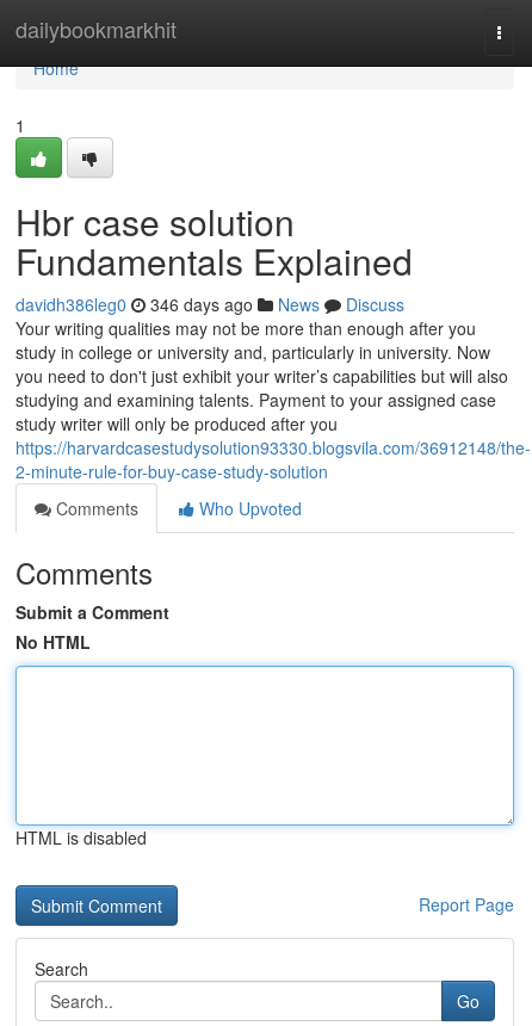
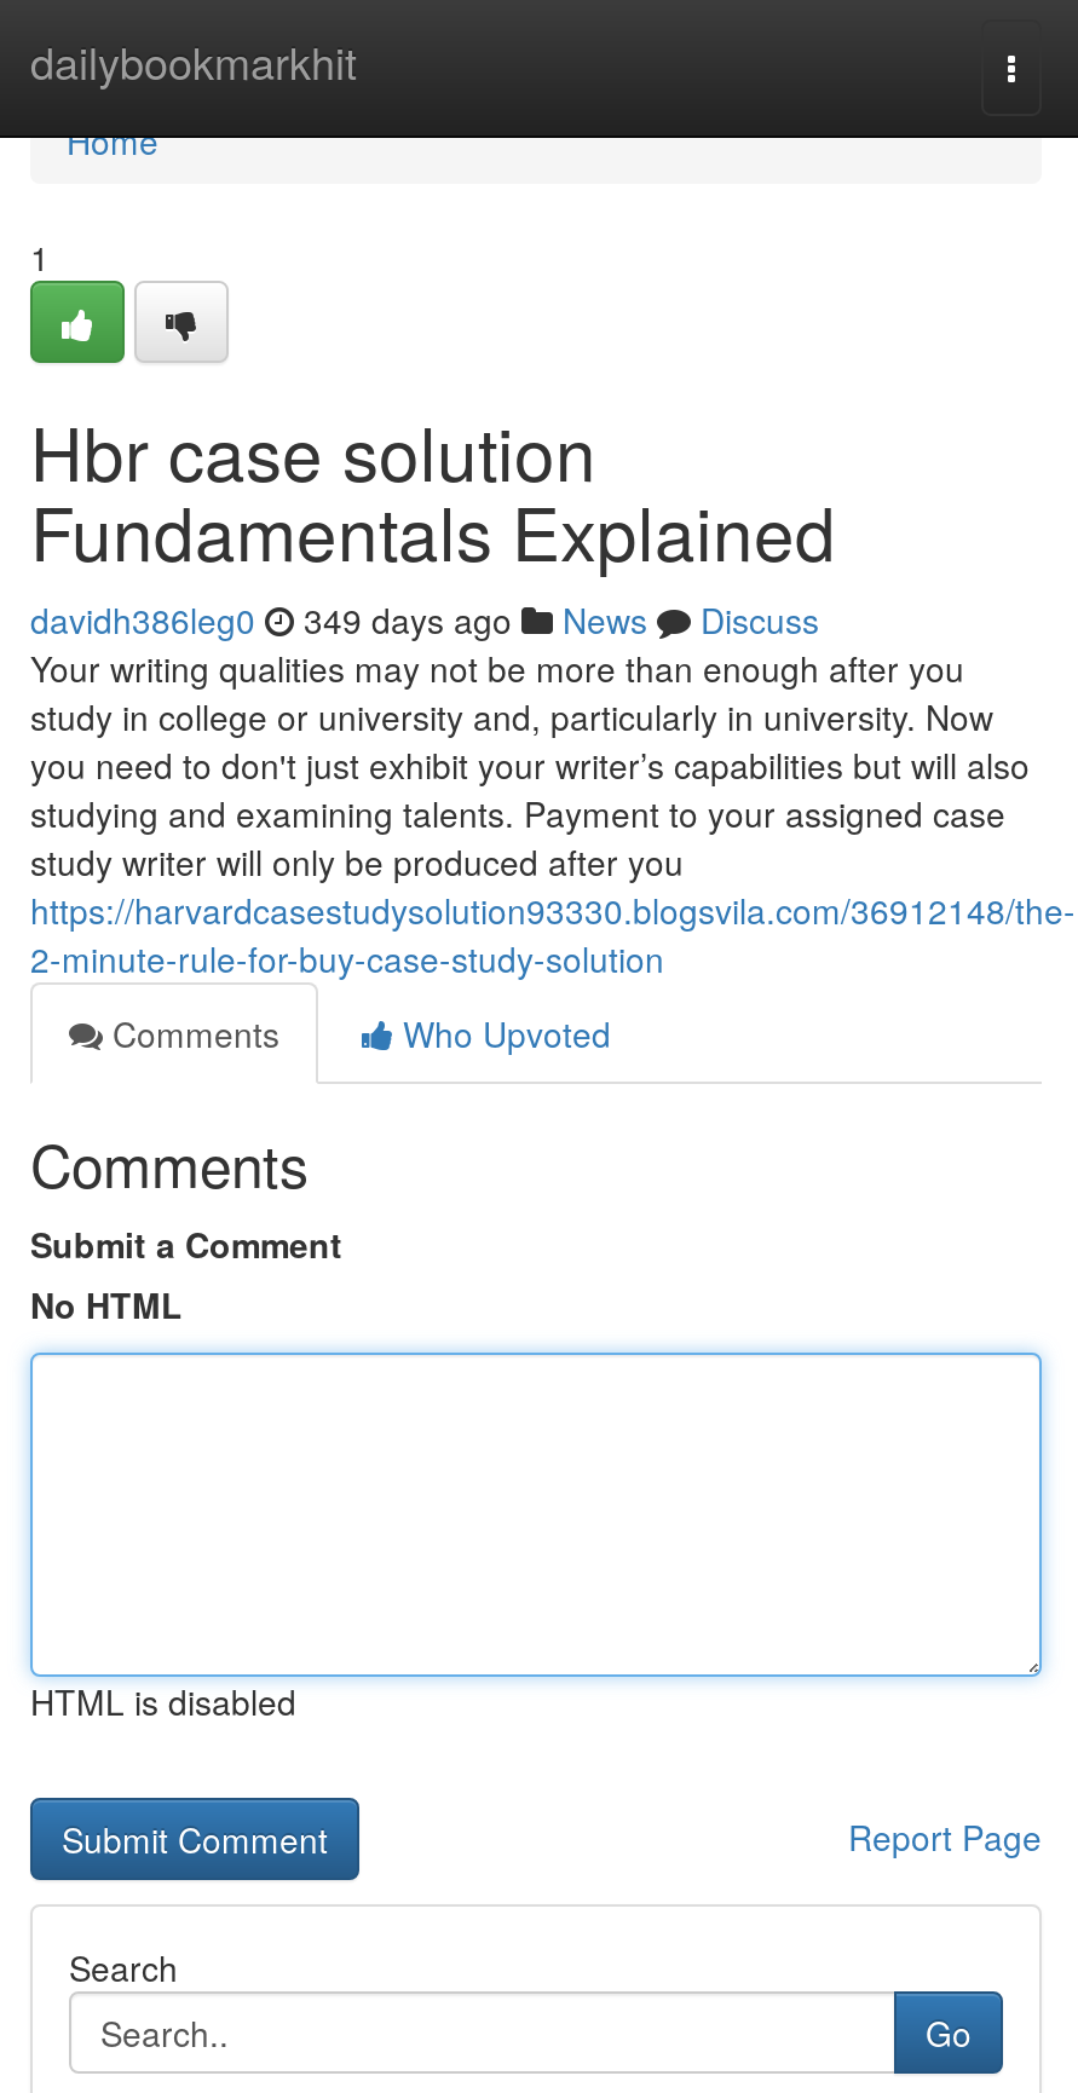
[16,292,404,316] davidh386leg0 346 days ago News Discuss -> [30,595,819,644] davidh386leg0 349 days ago News Discuss

